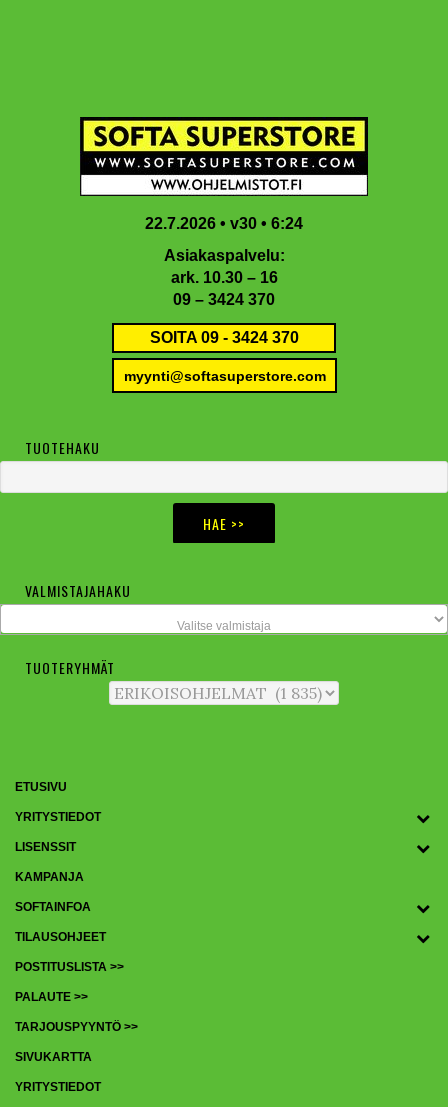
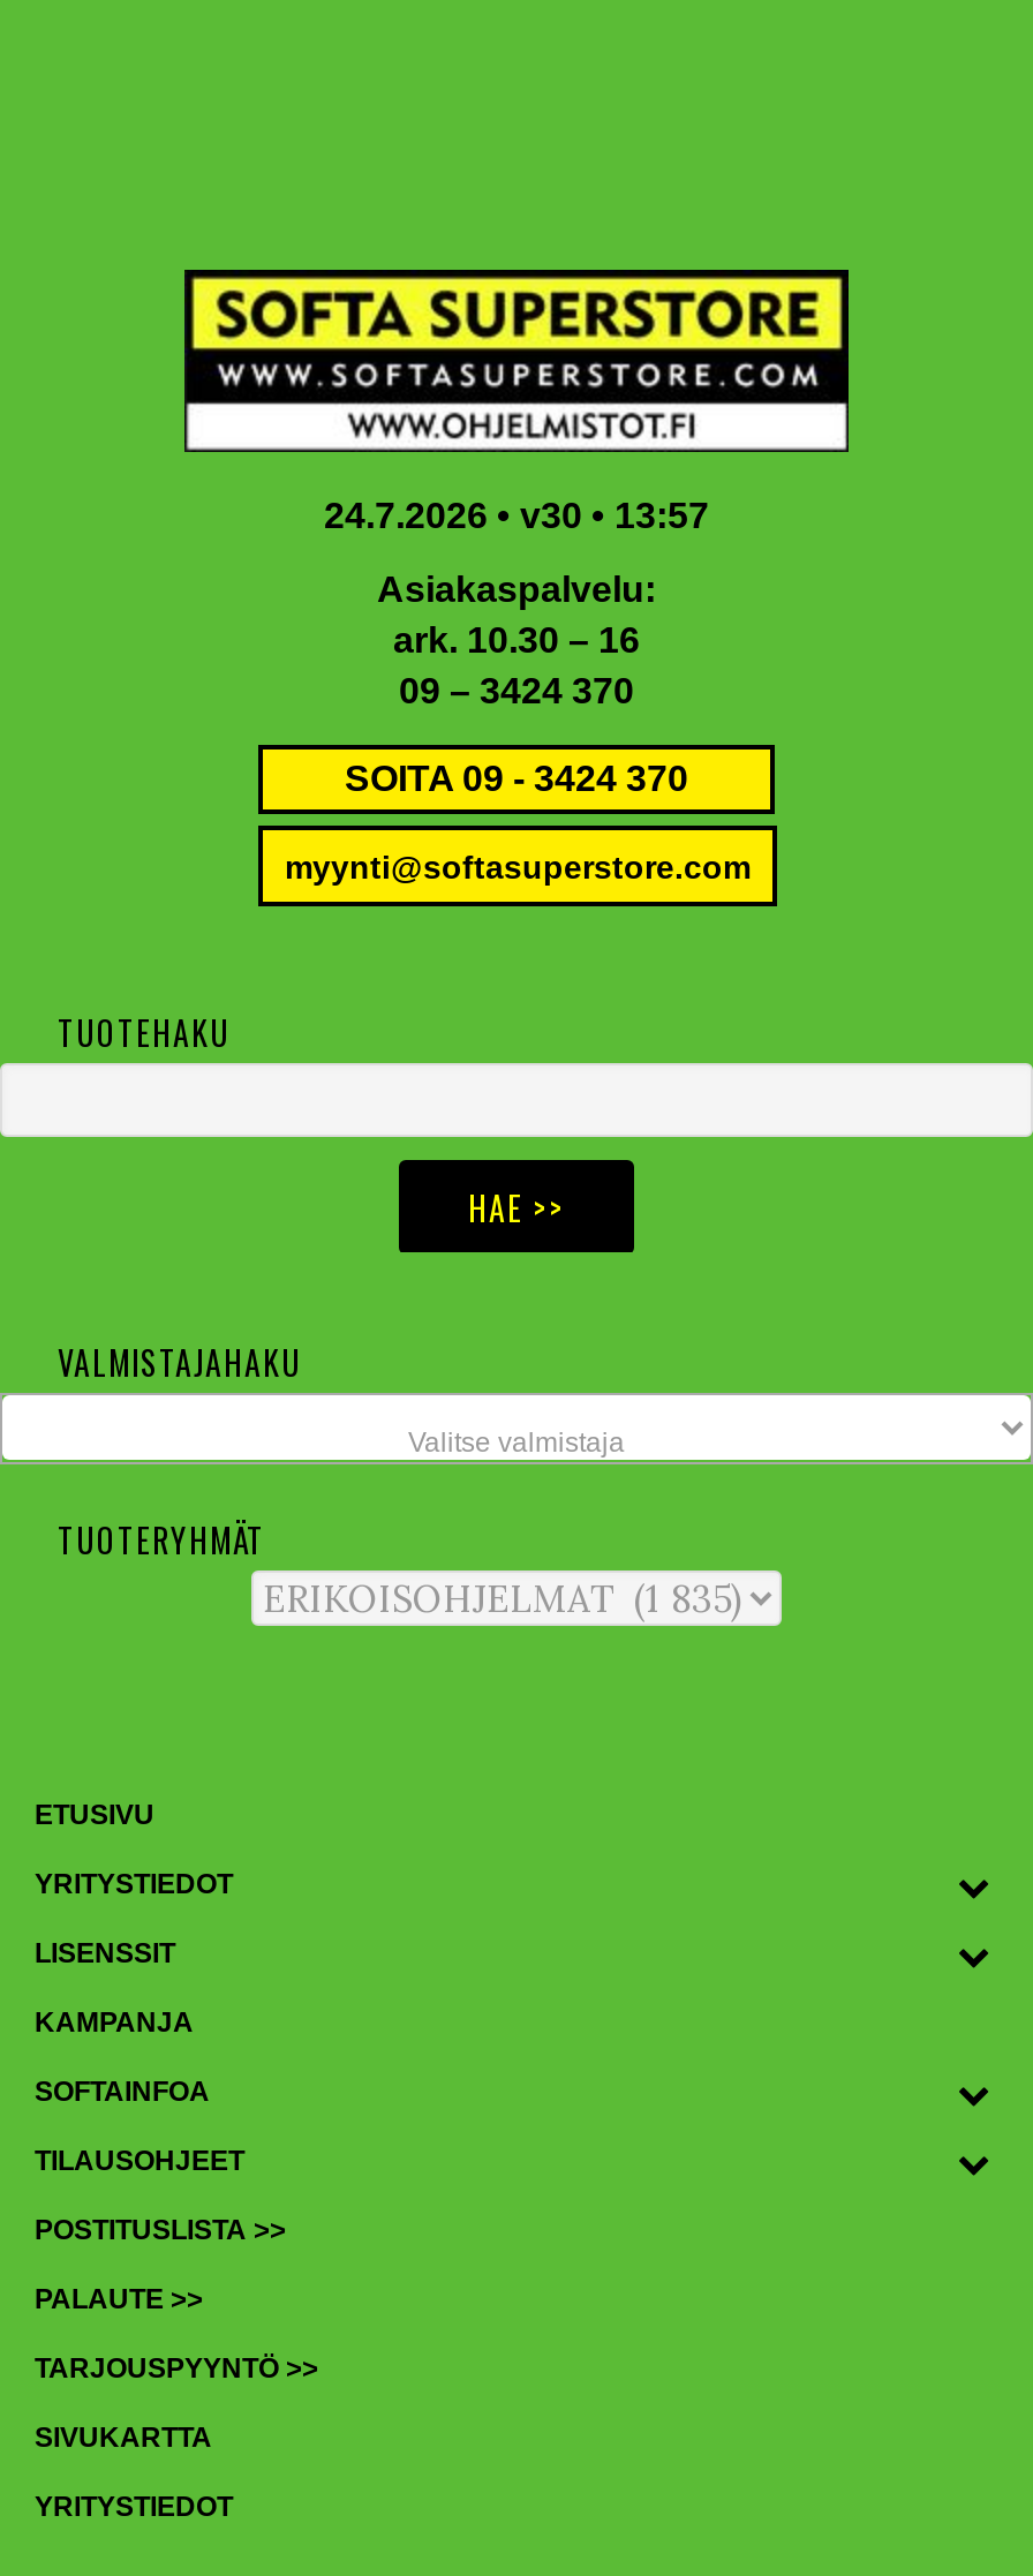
[145,215,303,232] 22.7.2026 • v30 • 6:24 -> [324,496,709,535] 24.7.2026 • v30 • 13:57

